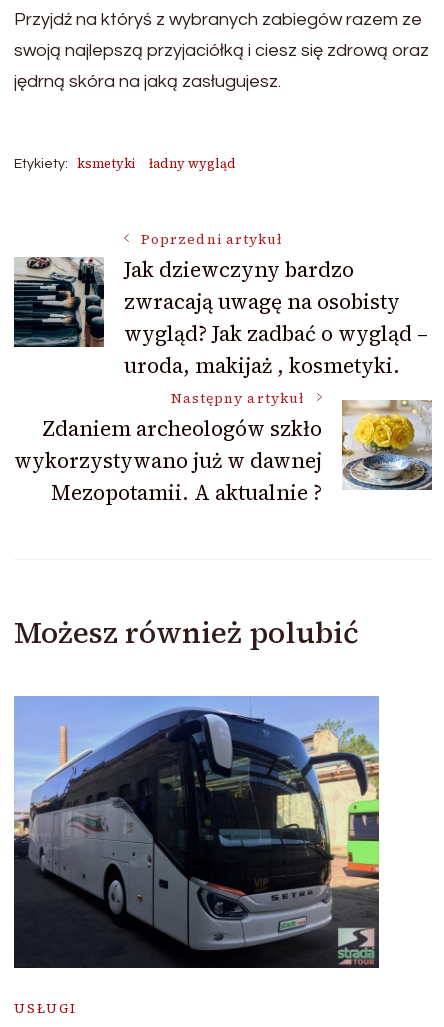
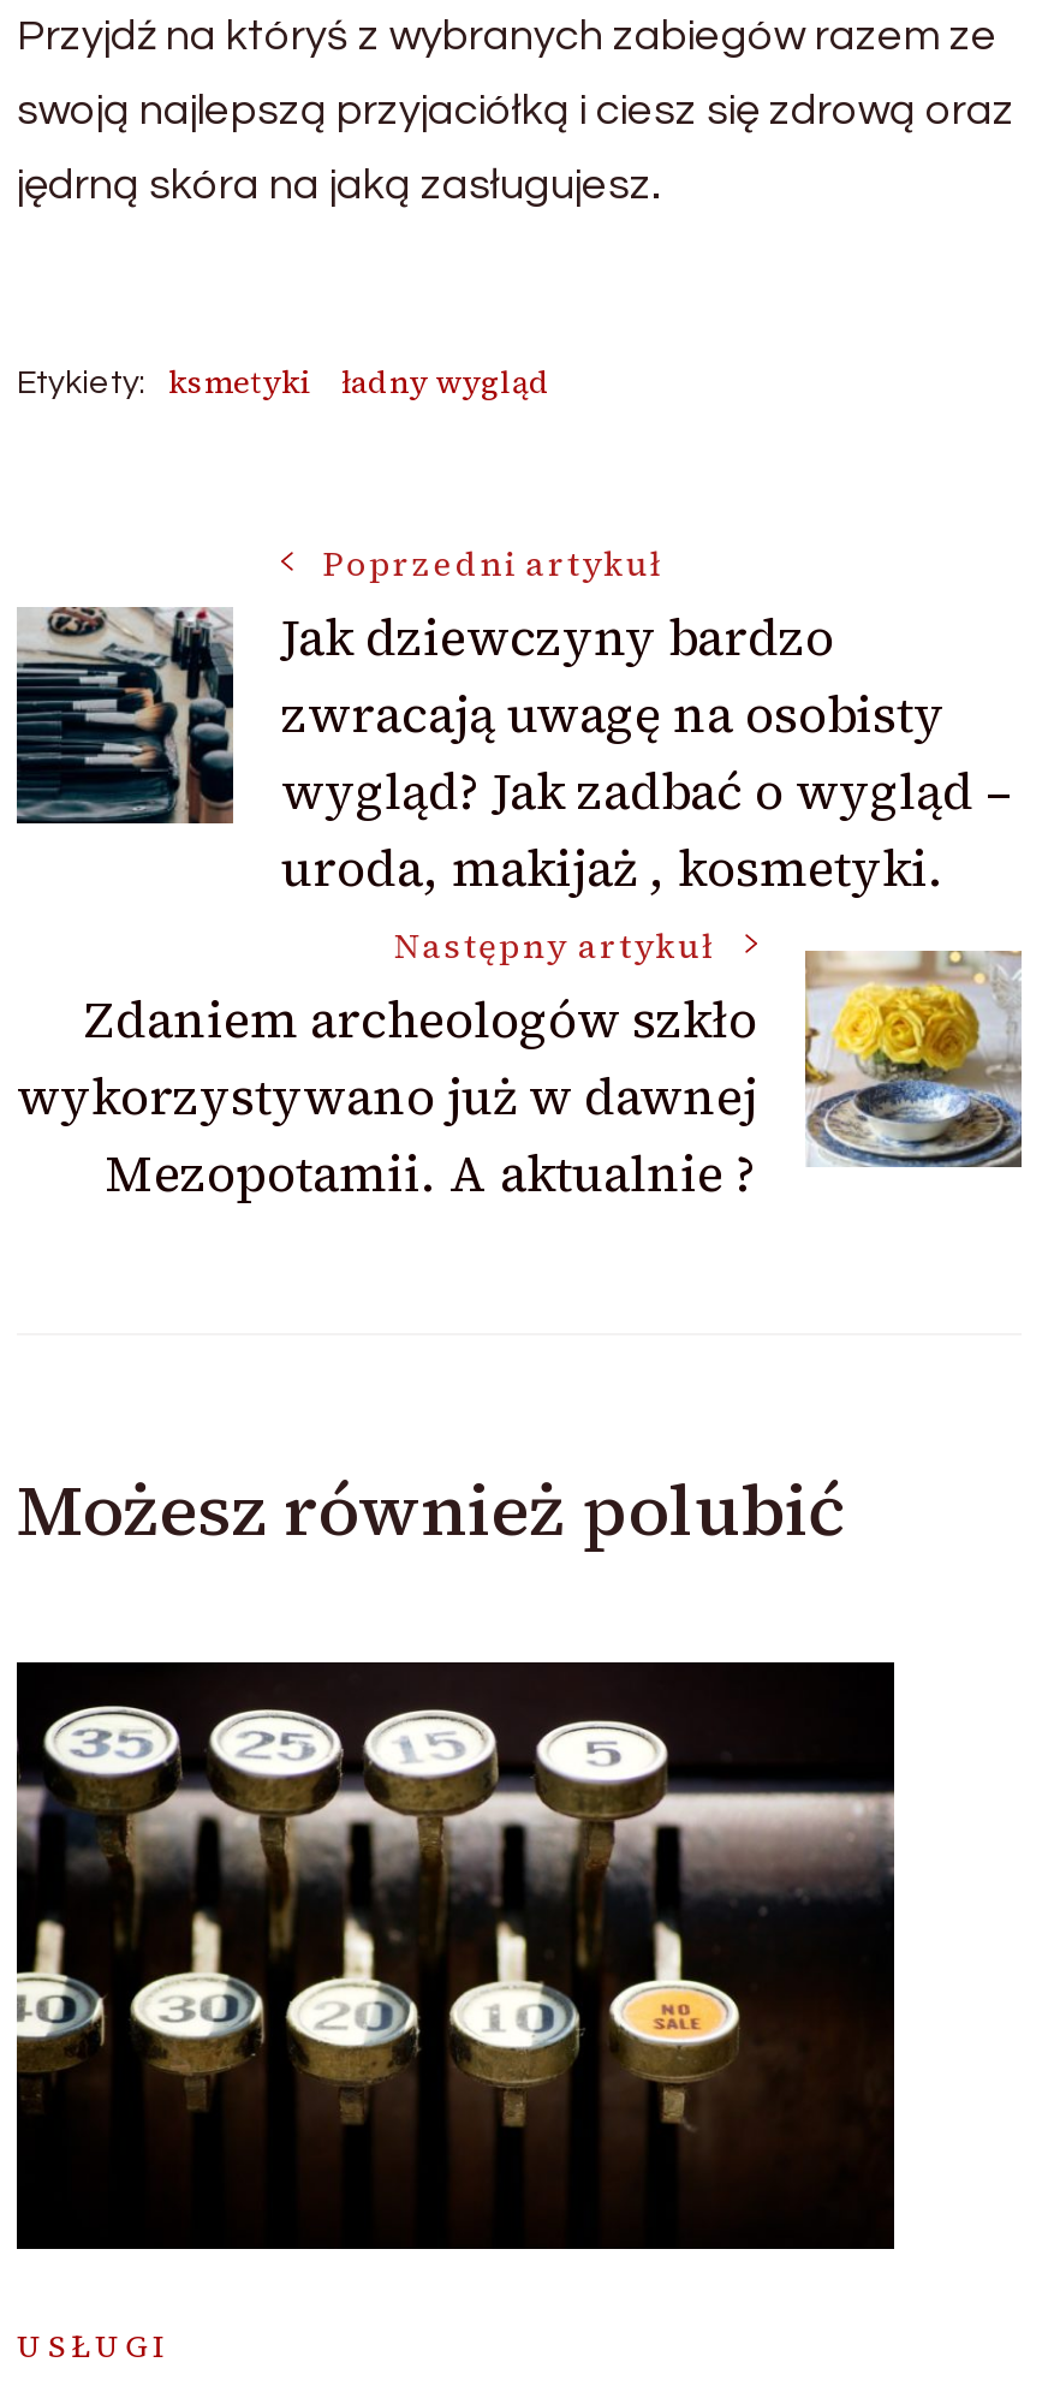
[14,696,380,969] [image] -> [14,1660,897,2251] [image]

